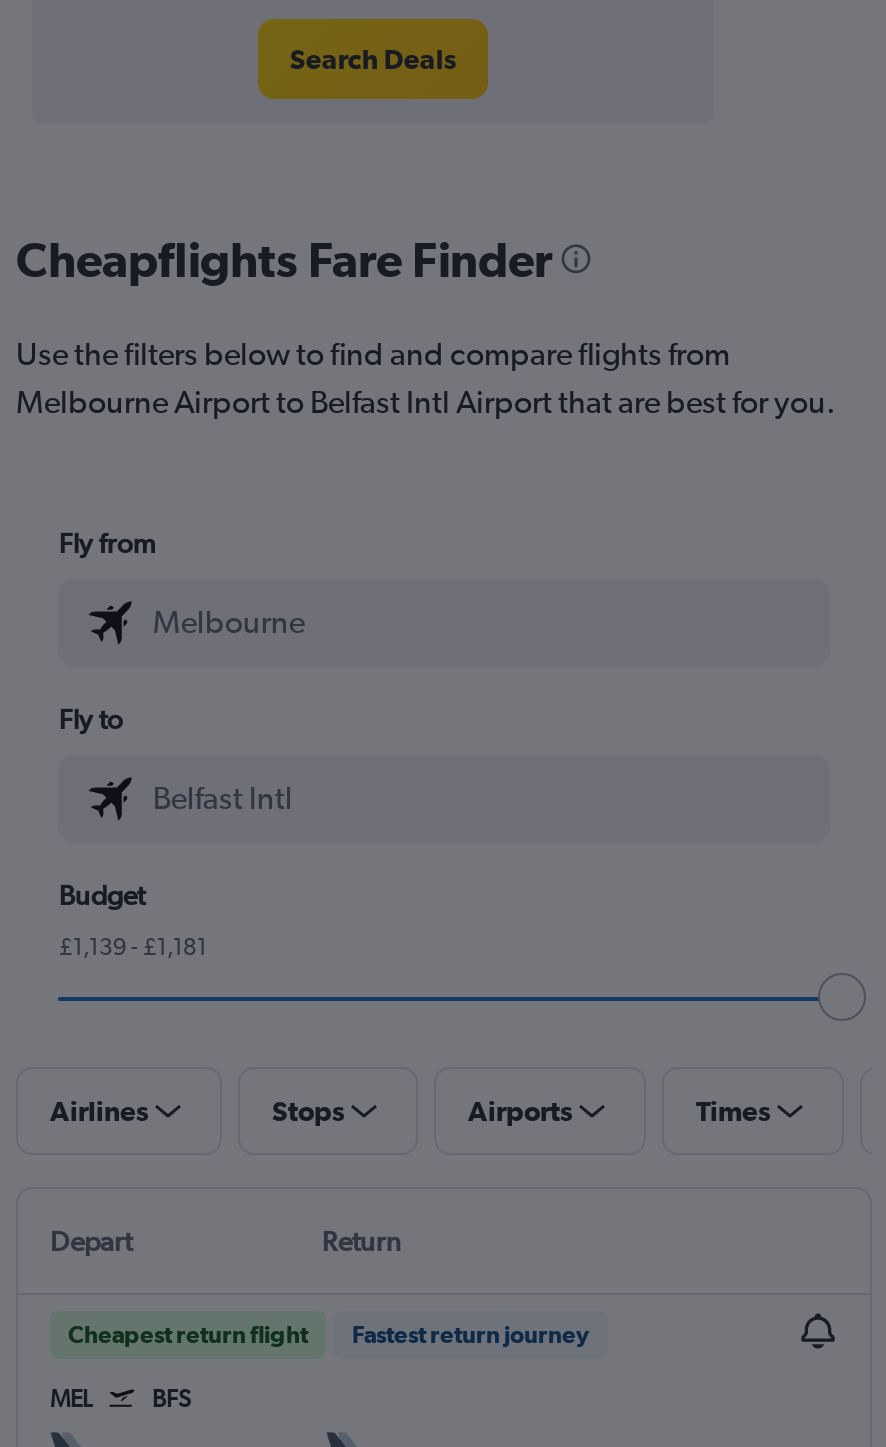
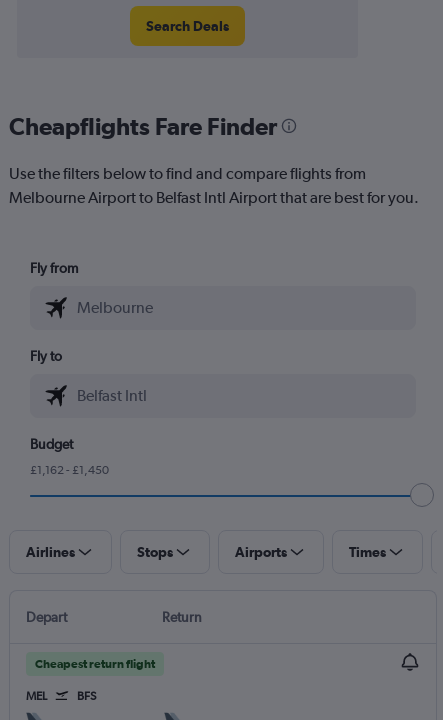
[59,933,207,961] £1,139 - £1,181 -> [30,463,109,477] £1,162 - £1,450
[352,1321,590,1349] Fastest return journey -> none

